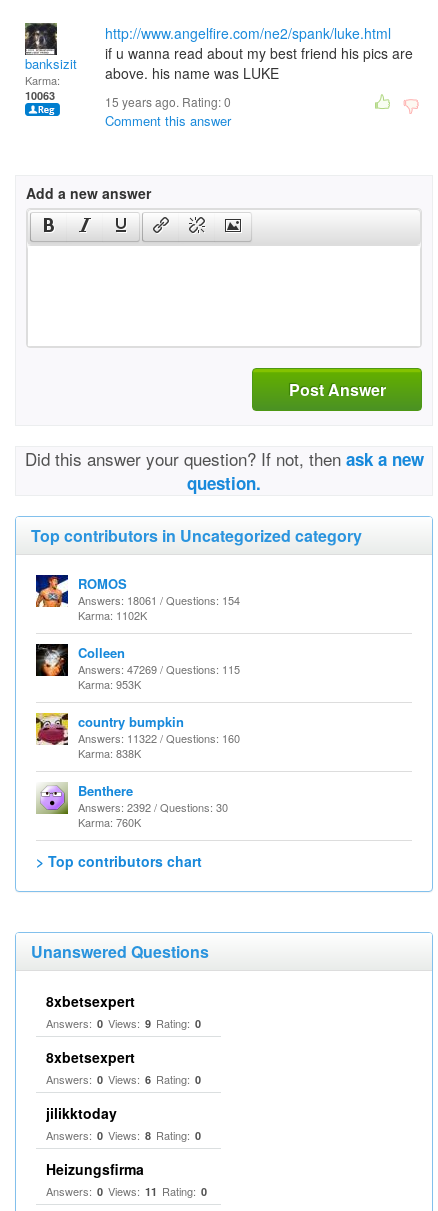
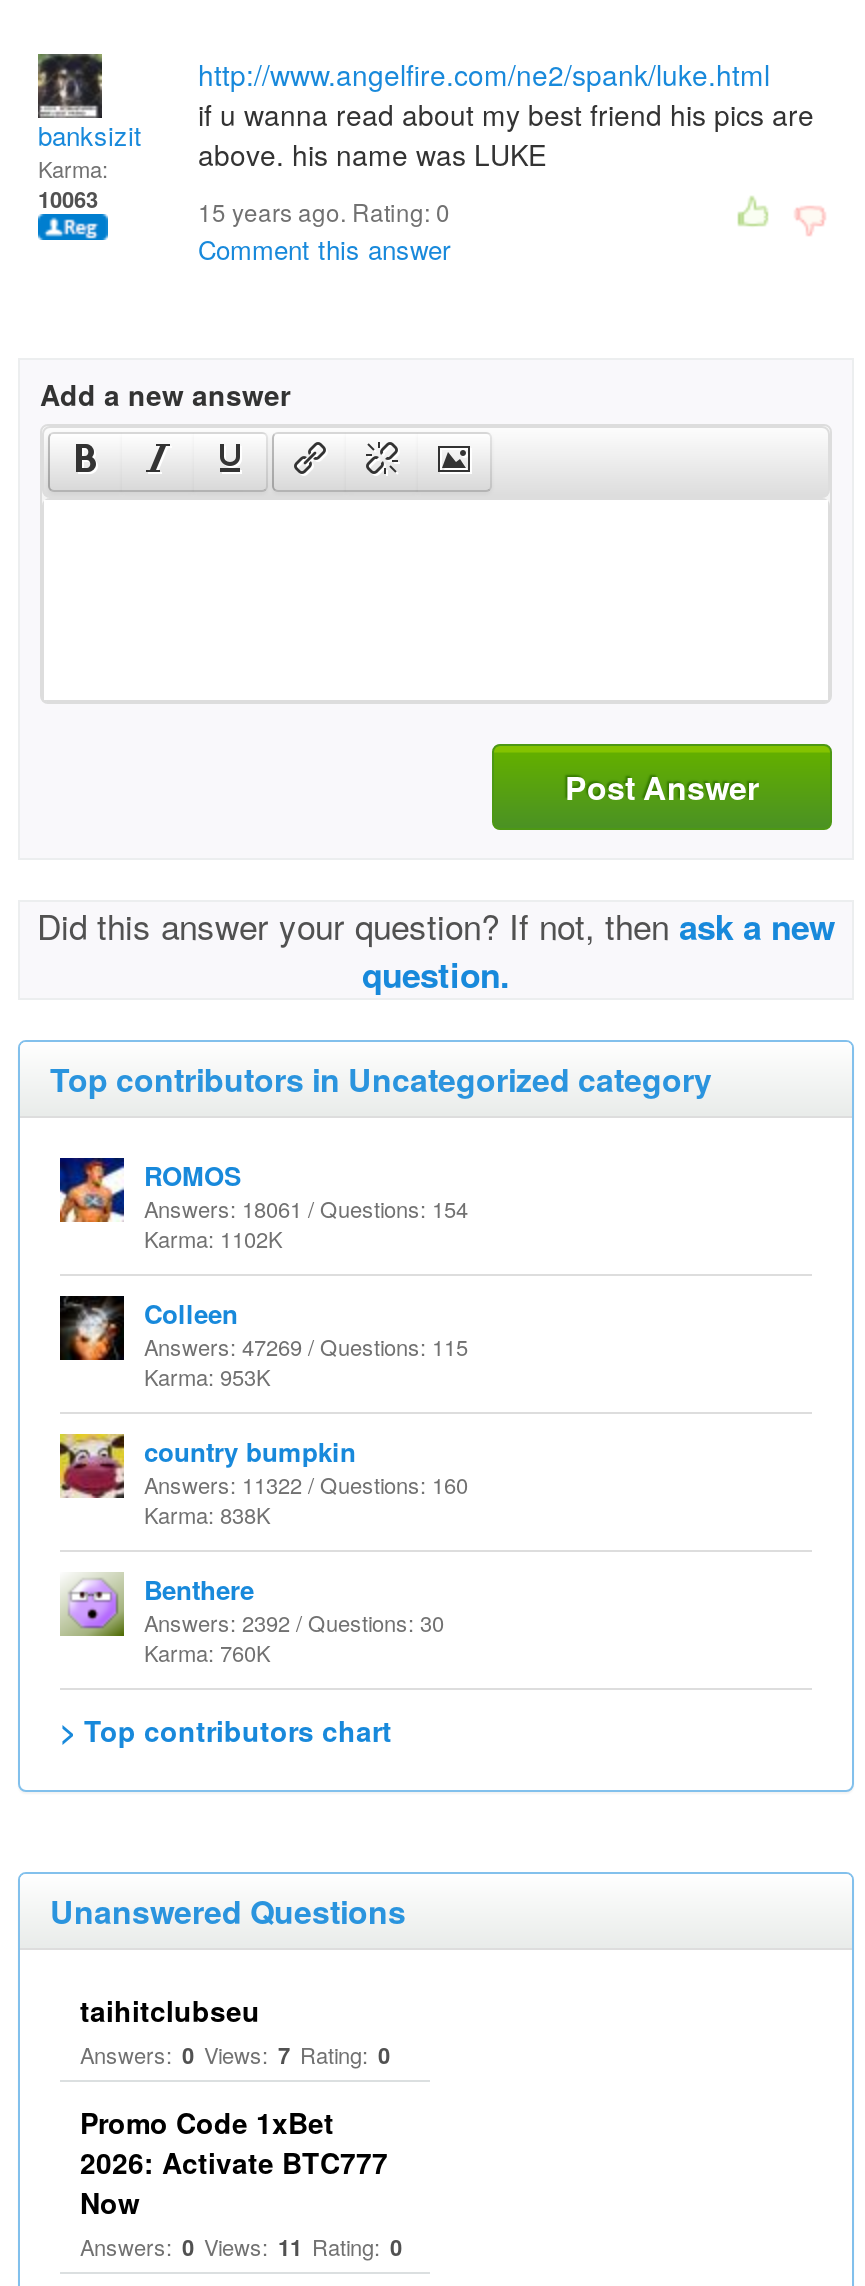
[46,991,201,1179] 8xbetsexpert | Answers: 0 Views: 9 Rating: 0 | 8xbetsexpert | Answers: 0 Views: 6 Rating: 0 | jilikktoday | Answers: 0 Views: 8 Rating: 0 | Heizungsfirma -> [80,1990,390,2222] taihitclubseu | Answers: 0 Views: 7 Rating: 0 | Promo Code 1xBet | 2026: Activate BTC777 | Now

